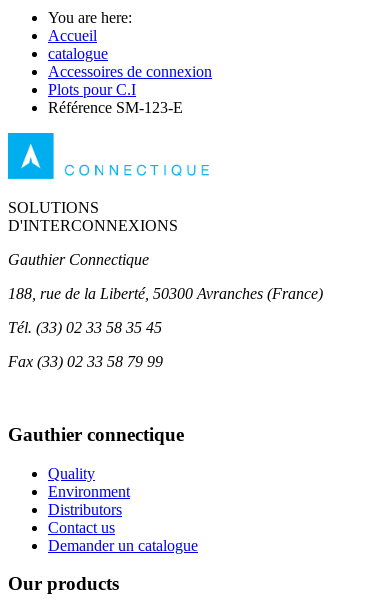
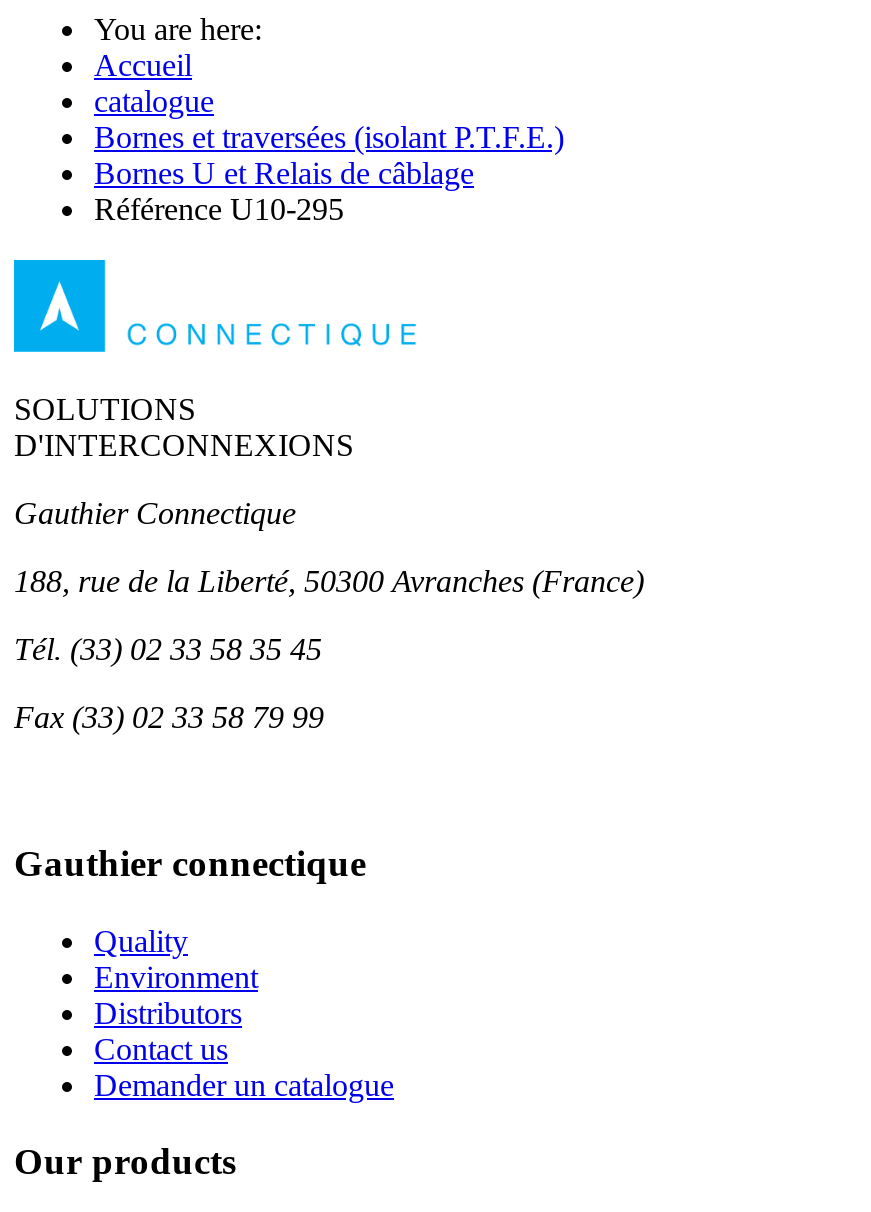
[48,63,212,116] Accessoires de connexion | Plots pour C.I | Référence SM-123-E -> [94,120,564,226] Bornes et traversées (isolant P.T.F.E.) | Bornes U et Relais de câblage | Référence U10-295

